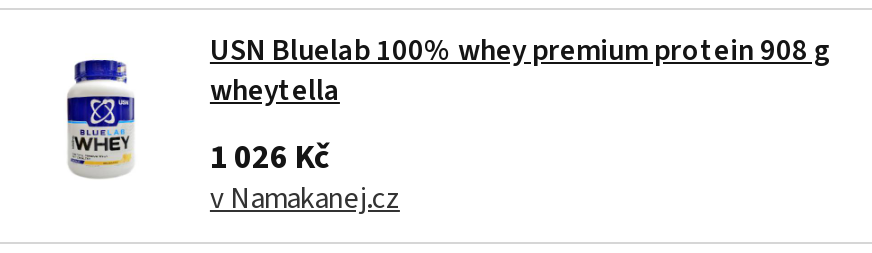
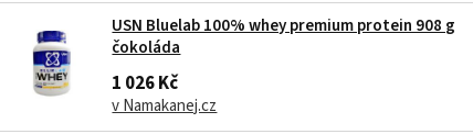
[210,71,340,113] wheytella -> [112,36,181,59] čokoláda

